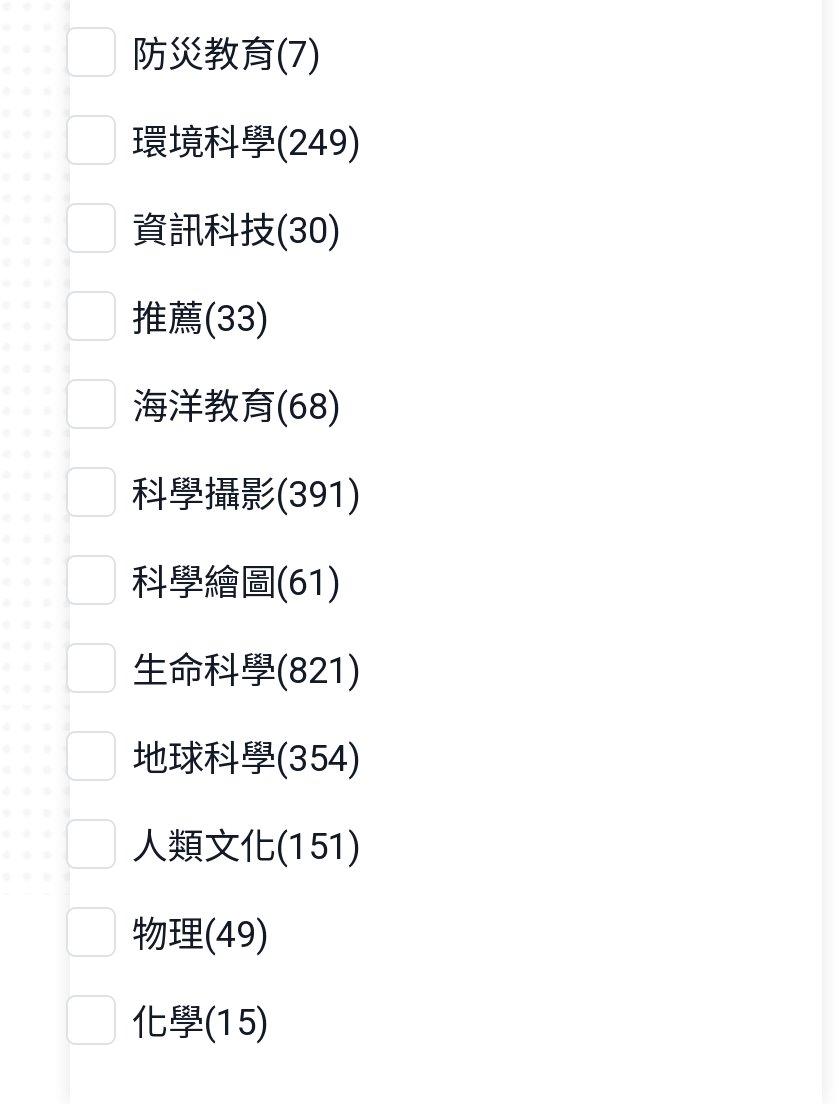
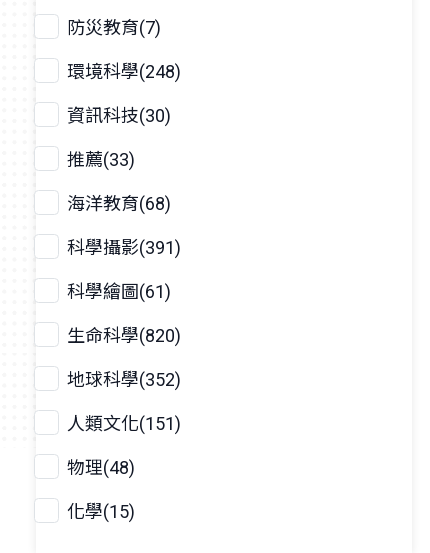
[132,121,360,163] 環境科學(249) -> [67,61,181,82] 環境科學(248)
[132,649,360,691] 生命科學(821) -> [67,325,181,346] 生命科學(820)
[132,737,360,779] 地球科學(354) -> [67,369,181,390] 地球科學(352)
[132,913,268,955] 物理(49) -> [67,457,135,478] 物理(48)

